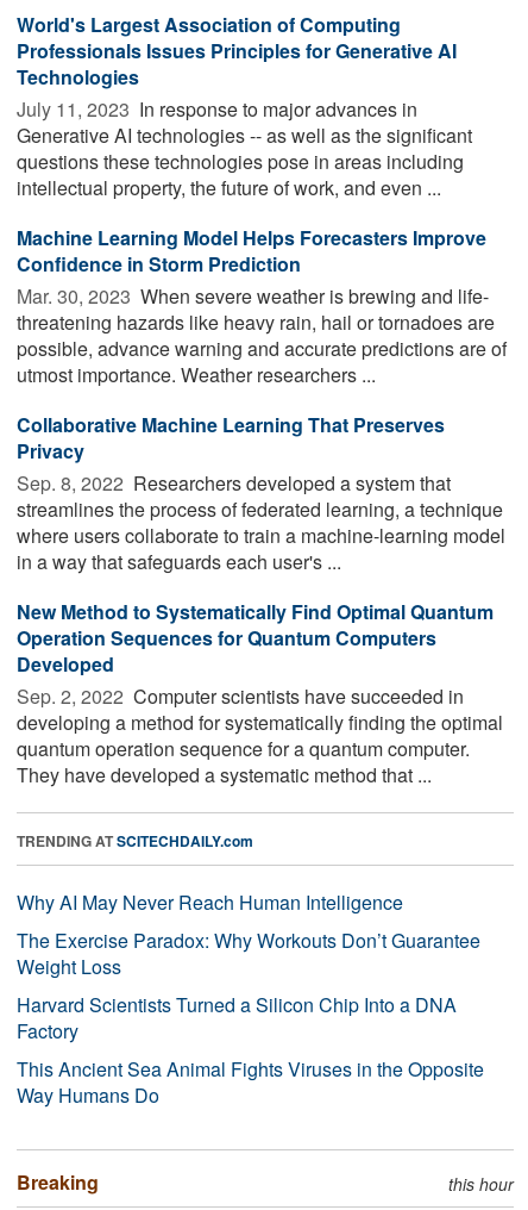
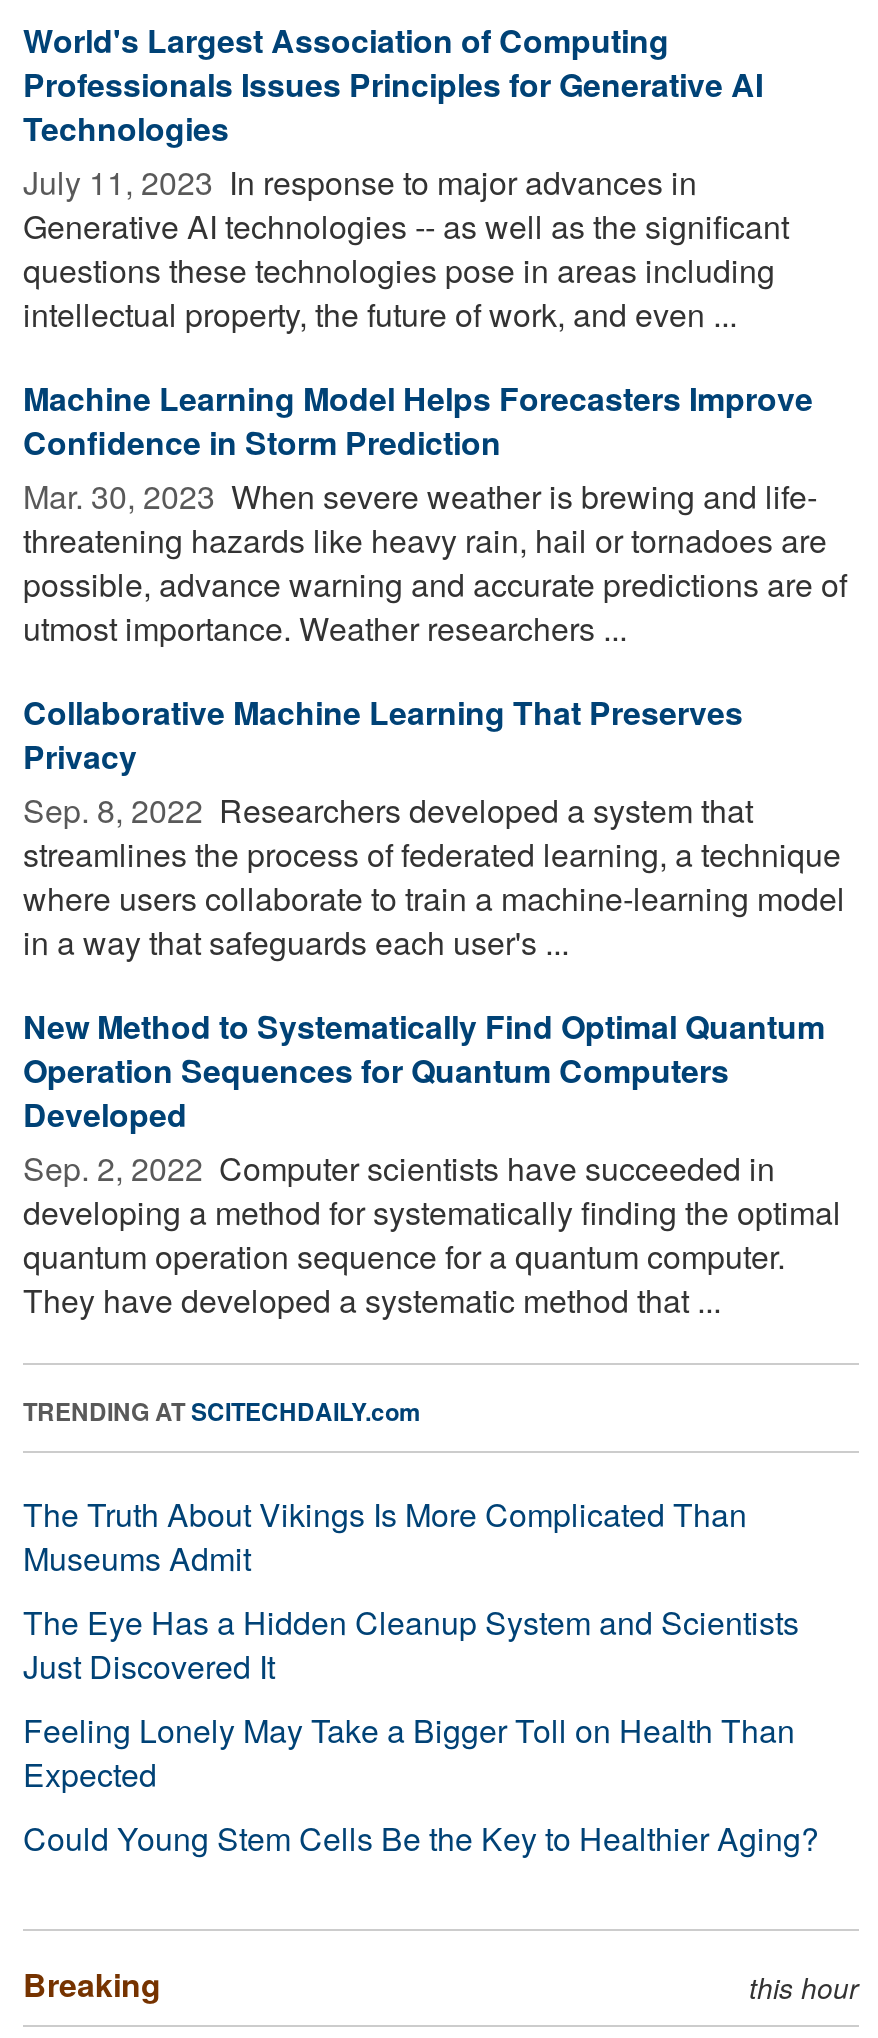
[17,888,484,1109] Why AI May Never Reach Human Intelligence | The Exercise Paradox: Why Workouts Don’t Guarantee | Weight Loss | Harvard Scientists Turned a Silicon Chip Into a DNA | Factory | This Ancient Sea Animal Fights Viruses in the Opposite | Way Humans Do -> [23,1491,819,1861] The Truth About Vikings Is More Complicated Than | Museums Admit | The Eye Has a Hidden Cleanup System and Scientists | Just Discovered It | Feeling Lonely May Take a Bigger Toll on Health Than | Expected | Could Young Stem Cells Be the Key to Healthier Aging?

